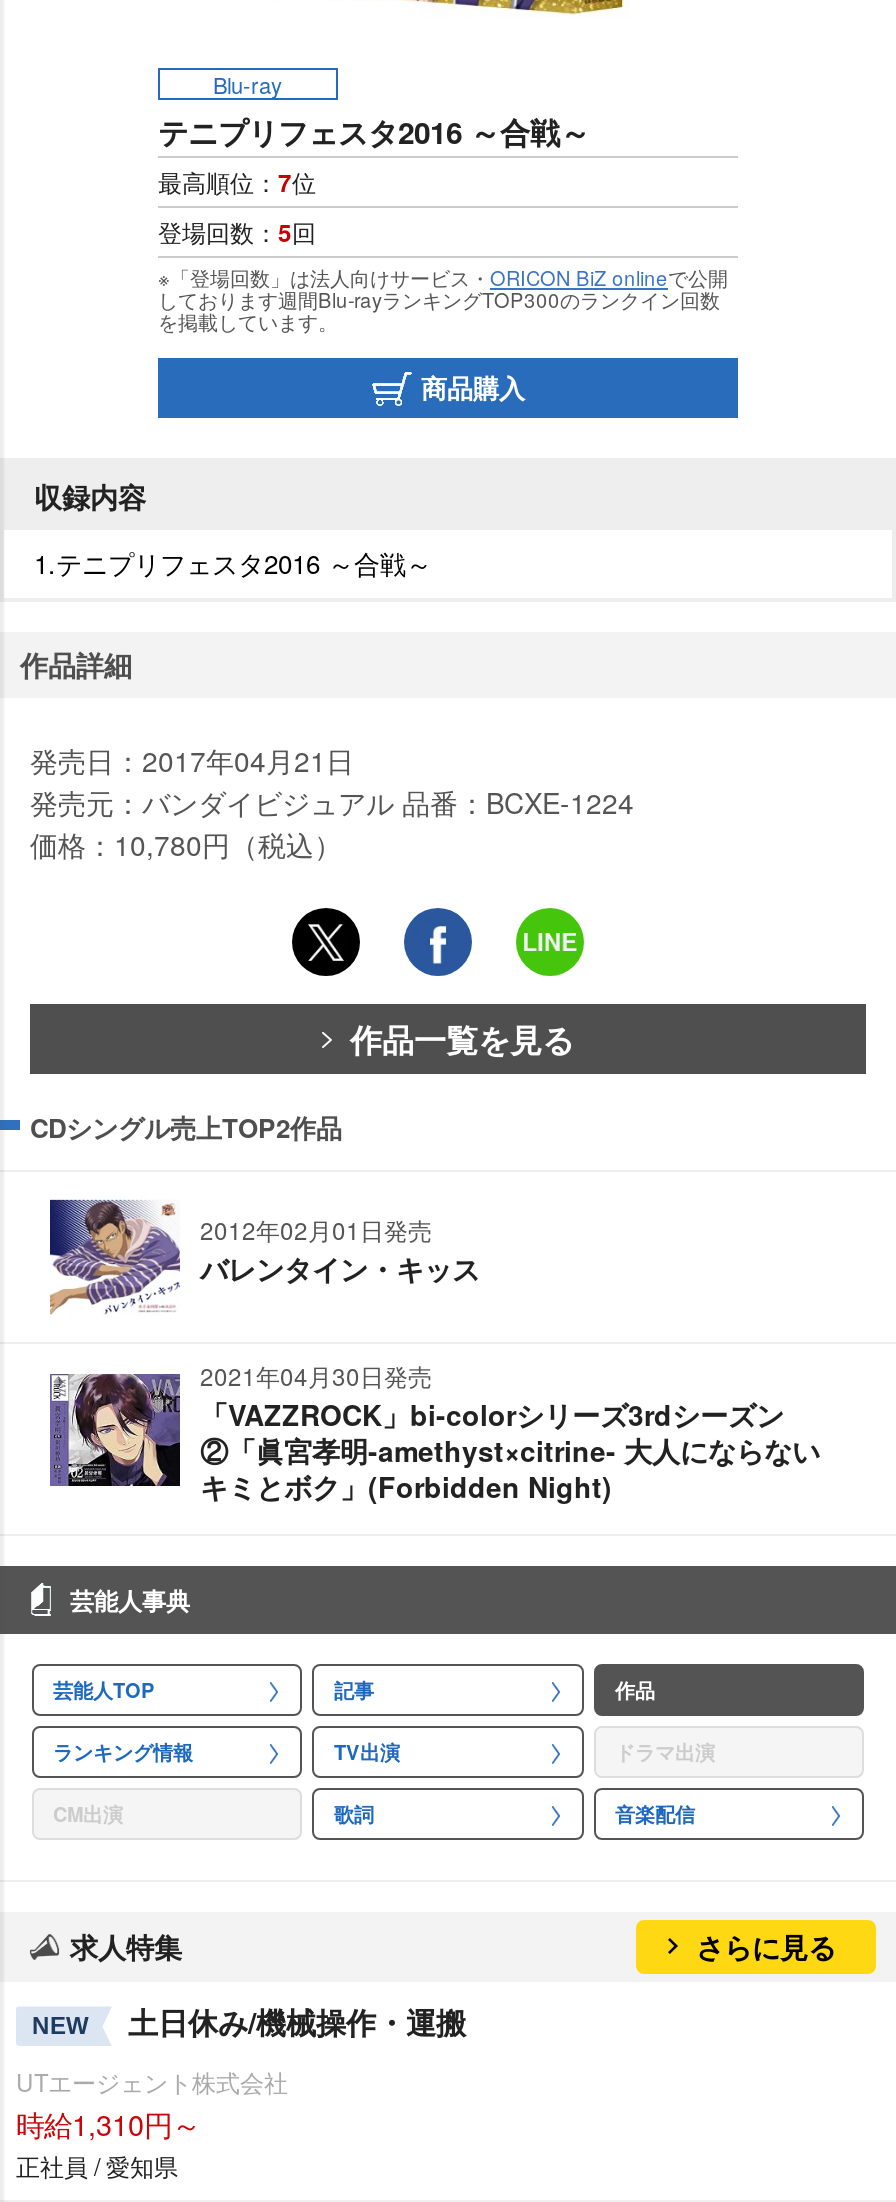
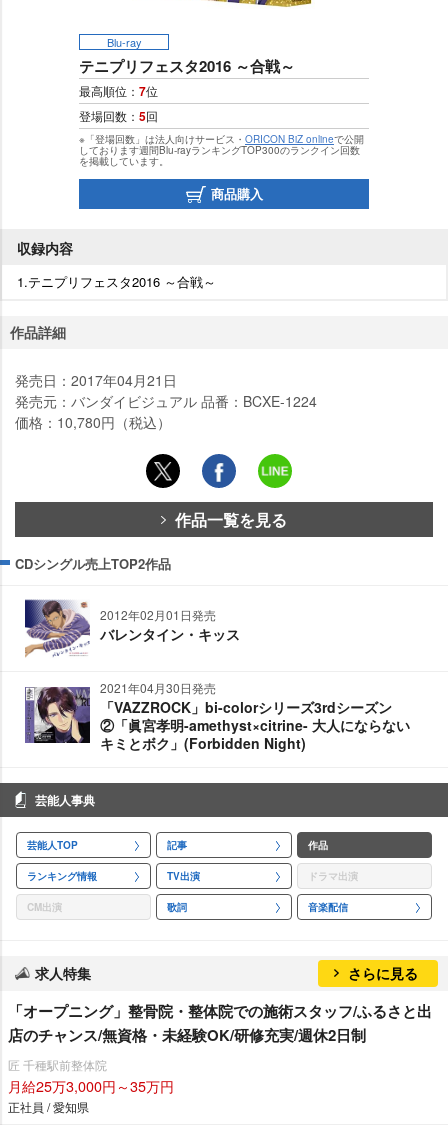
[32,2001,466,2045] NEW | 土日休み/機械操作・運搬 -> [8,1000,432,1046] 「オープニング」整骨院・整体院での施術スタッフ/ふるさと出 | 店のチャンス/無資格・未経験OK/研修充実/週休2日制
[16,2065,288,2145] UTエージェント株式会社 | 時給1,310円～ -> [8,1056,174,1096] 匠 千種駅前整体院 | 月給25万3,000円～35万円

